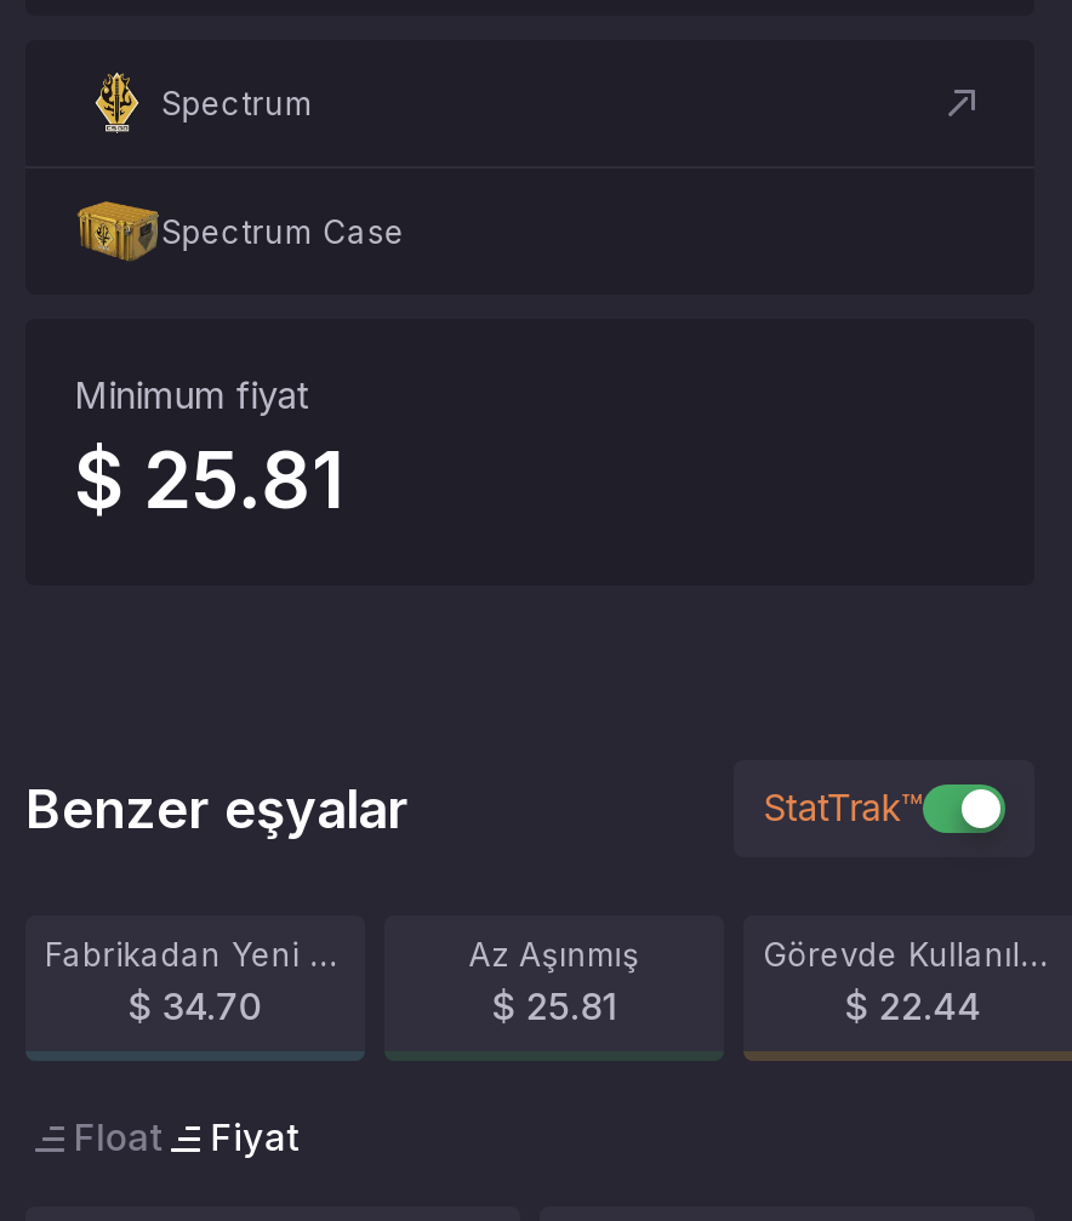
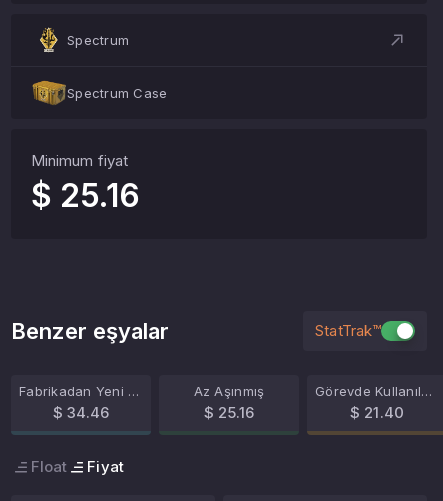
[74,433,343,527] $ 25.81 -> [31,176,140,215] $ 25.16
[128,983,263,1029] $ 34.70 -> [53,403,109,422] $ 34.46
[492,983,617,1029] $ 25.81 -> [204,403,254,422] $ 25.16
[845,983,982,1029] $ 22.44 -> [350,403,404,422] $ 21.40

